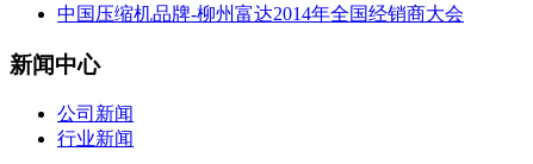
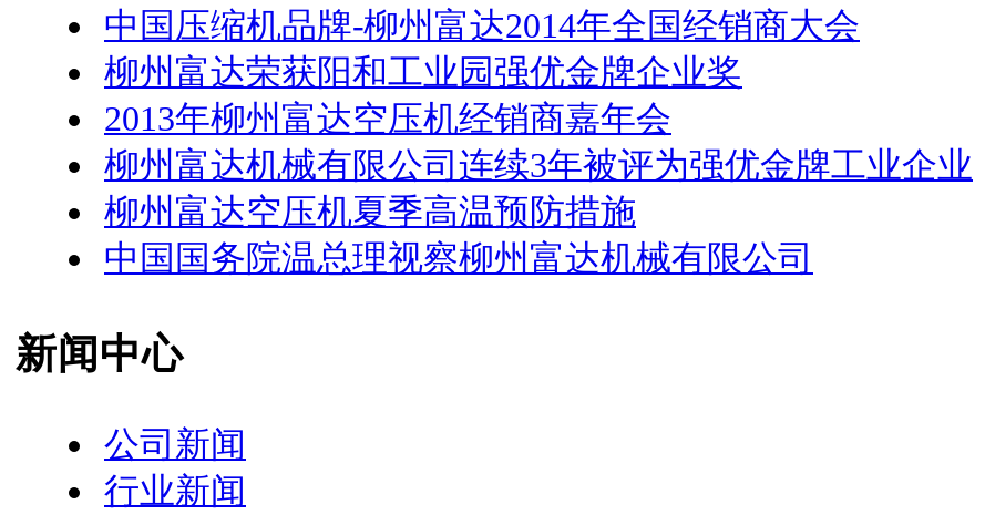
none -> [104,53,973,277] 柳州富达荣获阳和工业园强优金牌企业奖 | 2013年柳州富达空压机经销商嘉年会 | 柳州富达机械有限公司连续3年被评为强优金牌工业企业 | 柳州富达空压机夏季高温预防措施 | 中国国务院温总理视察柳州富达机械有限公司

